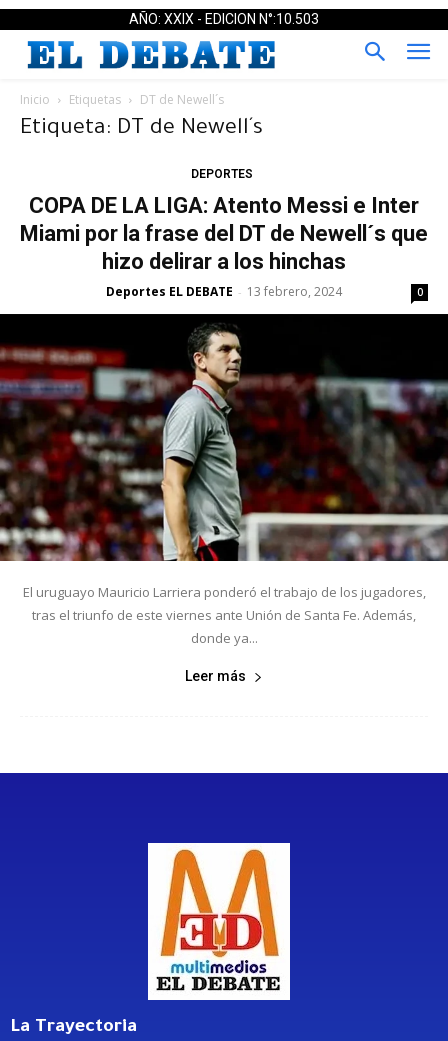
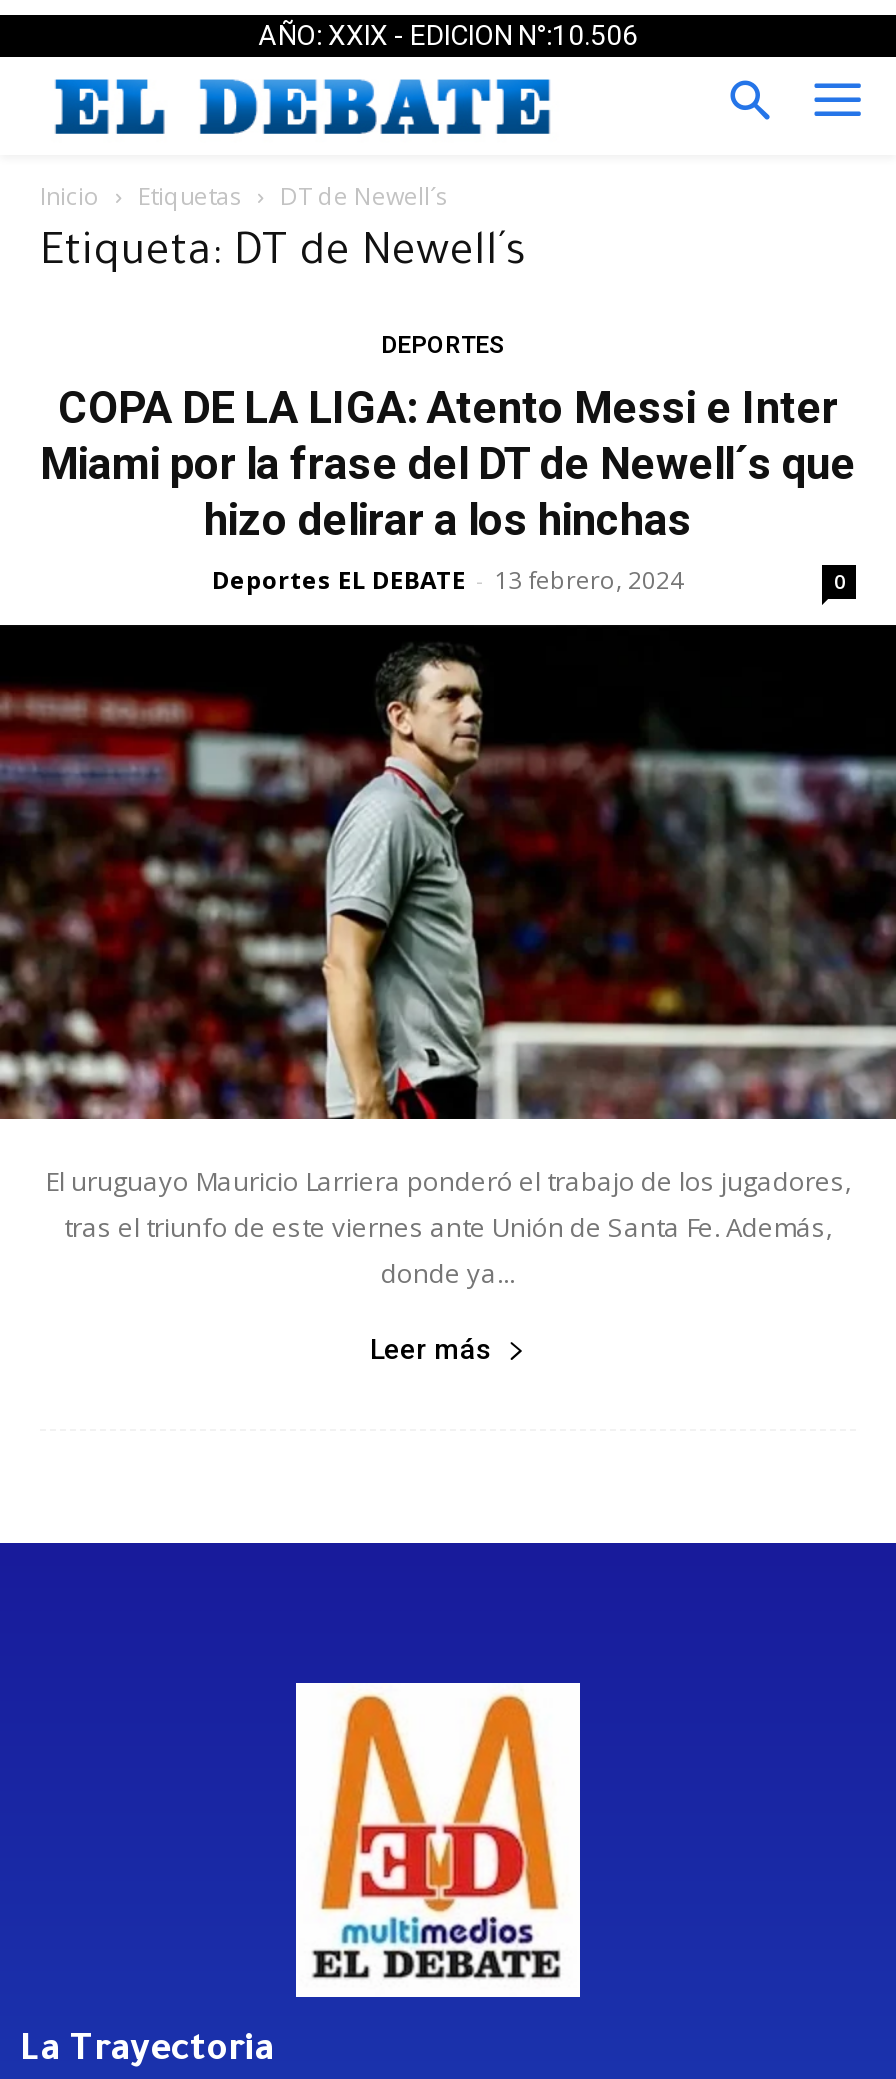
[129,11,319,27] AÑO: XXIX - EDICION N°:10.503 -> [258,19,638,51] AÑO: XXIX - EDICION N°:10.506

